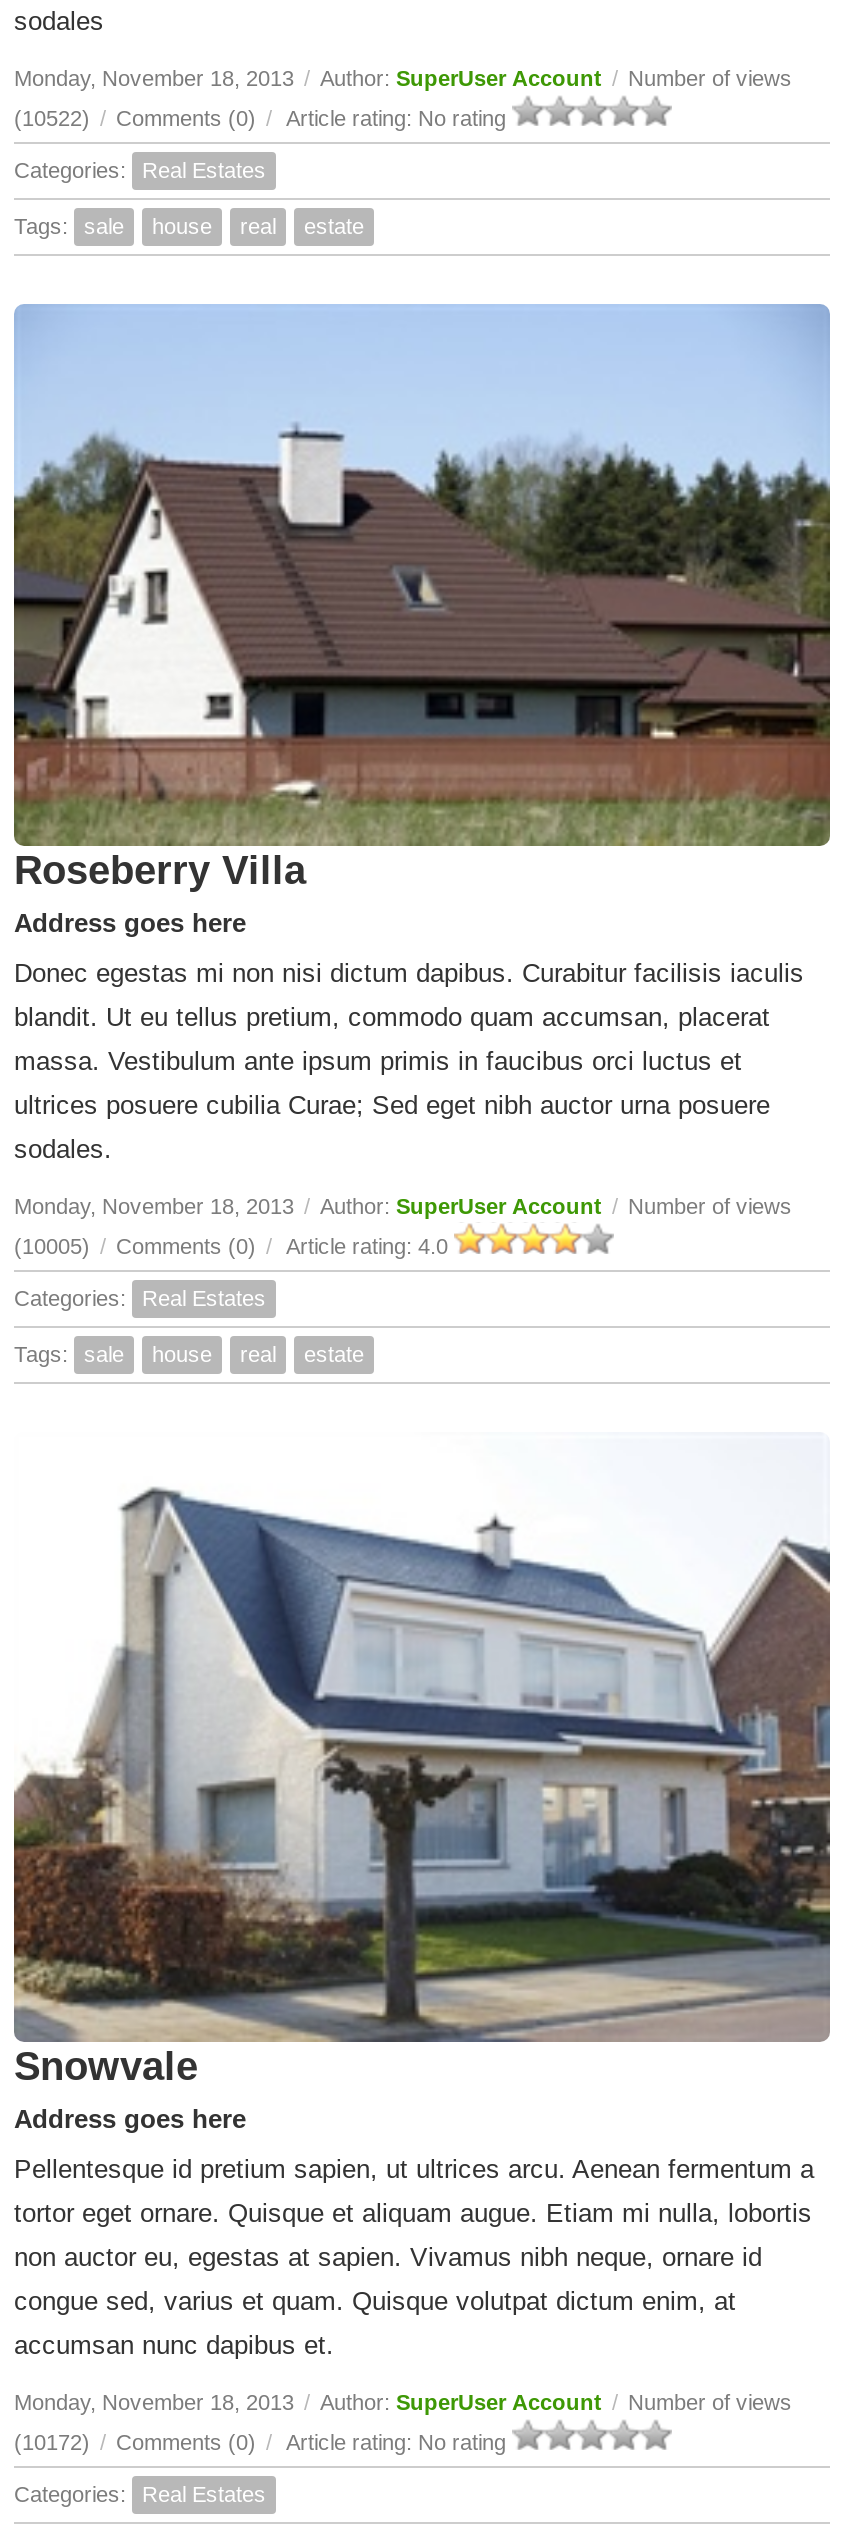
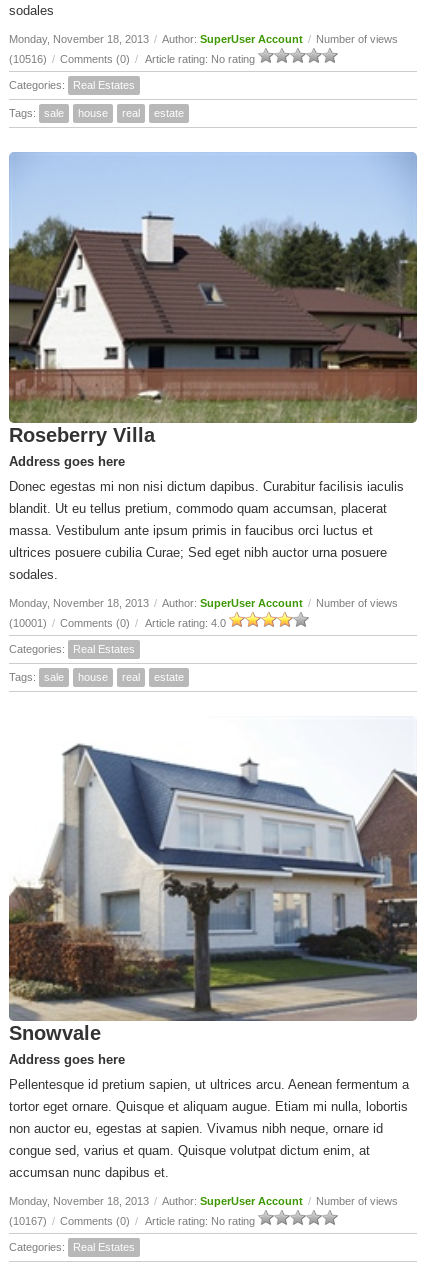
[14,107,512,131] (10522) / Comments (0) / Article rating: No rating -> [9,53,258,65] (10516) / Comments (0) / Article rating: No rating
[14,1235,454,1259] (10005) / Comments (0) / Article rating: 4.0 -> [9,617,229,629] (10001) / Comments (0) / Article rating: 4.0
[14,2431,512,2455] (10172) / Comments (0) / Article rating: No rating -> [9,1215,258,1227] (10167) / Comments (0) / Article rating: No rating

